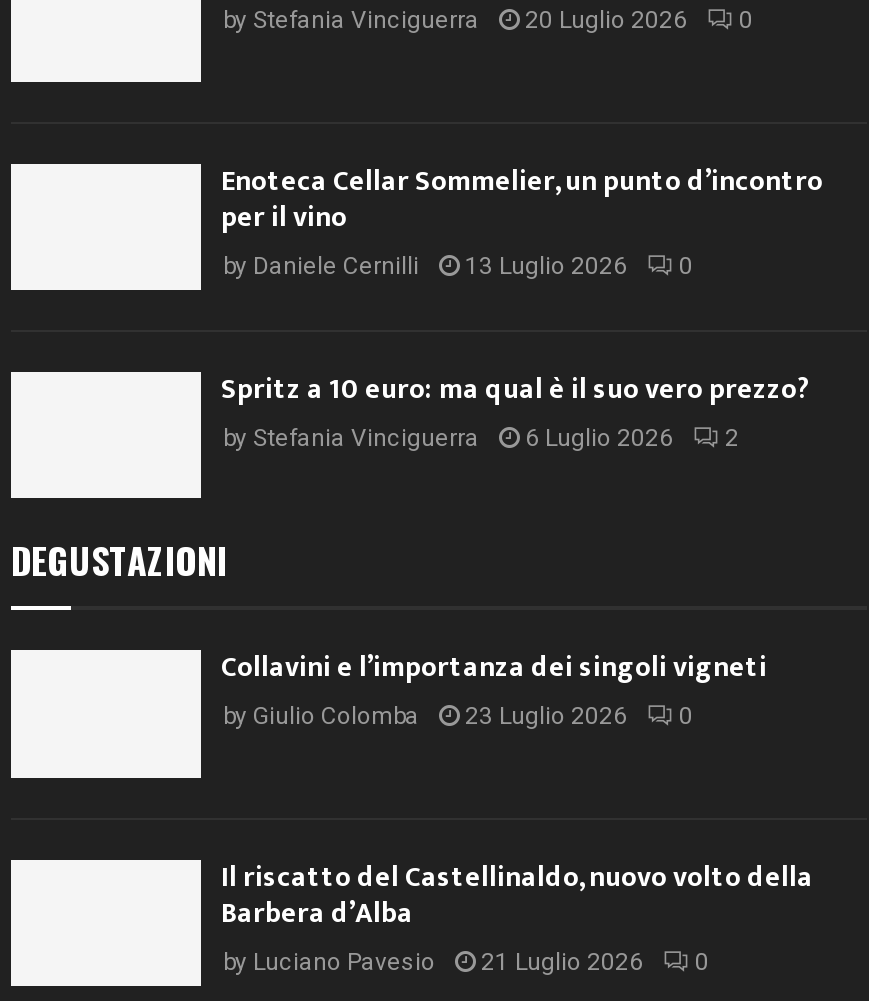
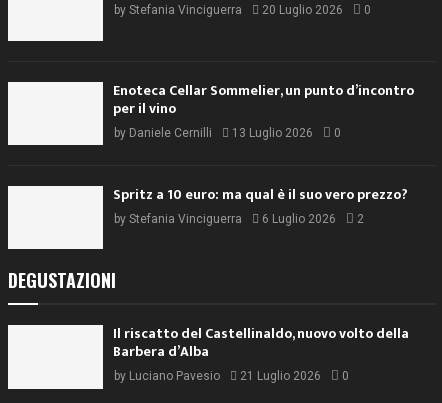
[221,644,767,730] Collavini e l’importanza dei singoli vigneti | by Giulio Colomba | 23 Luglio 2026 | 0 -> none

